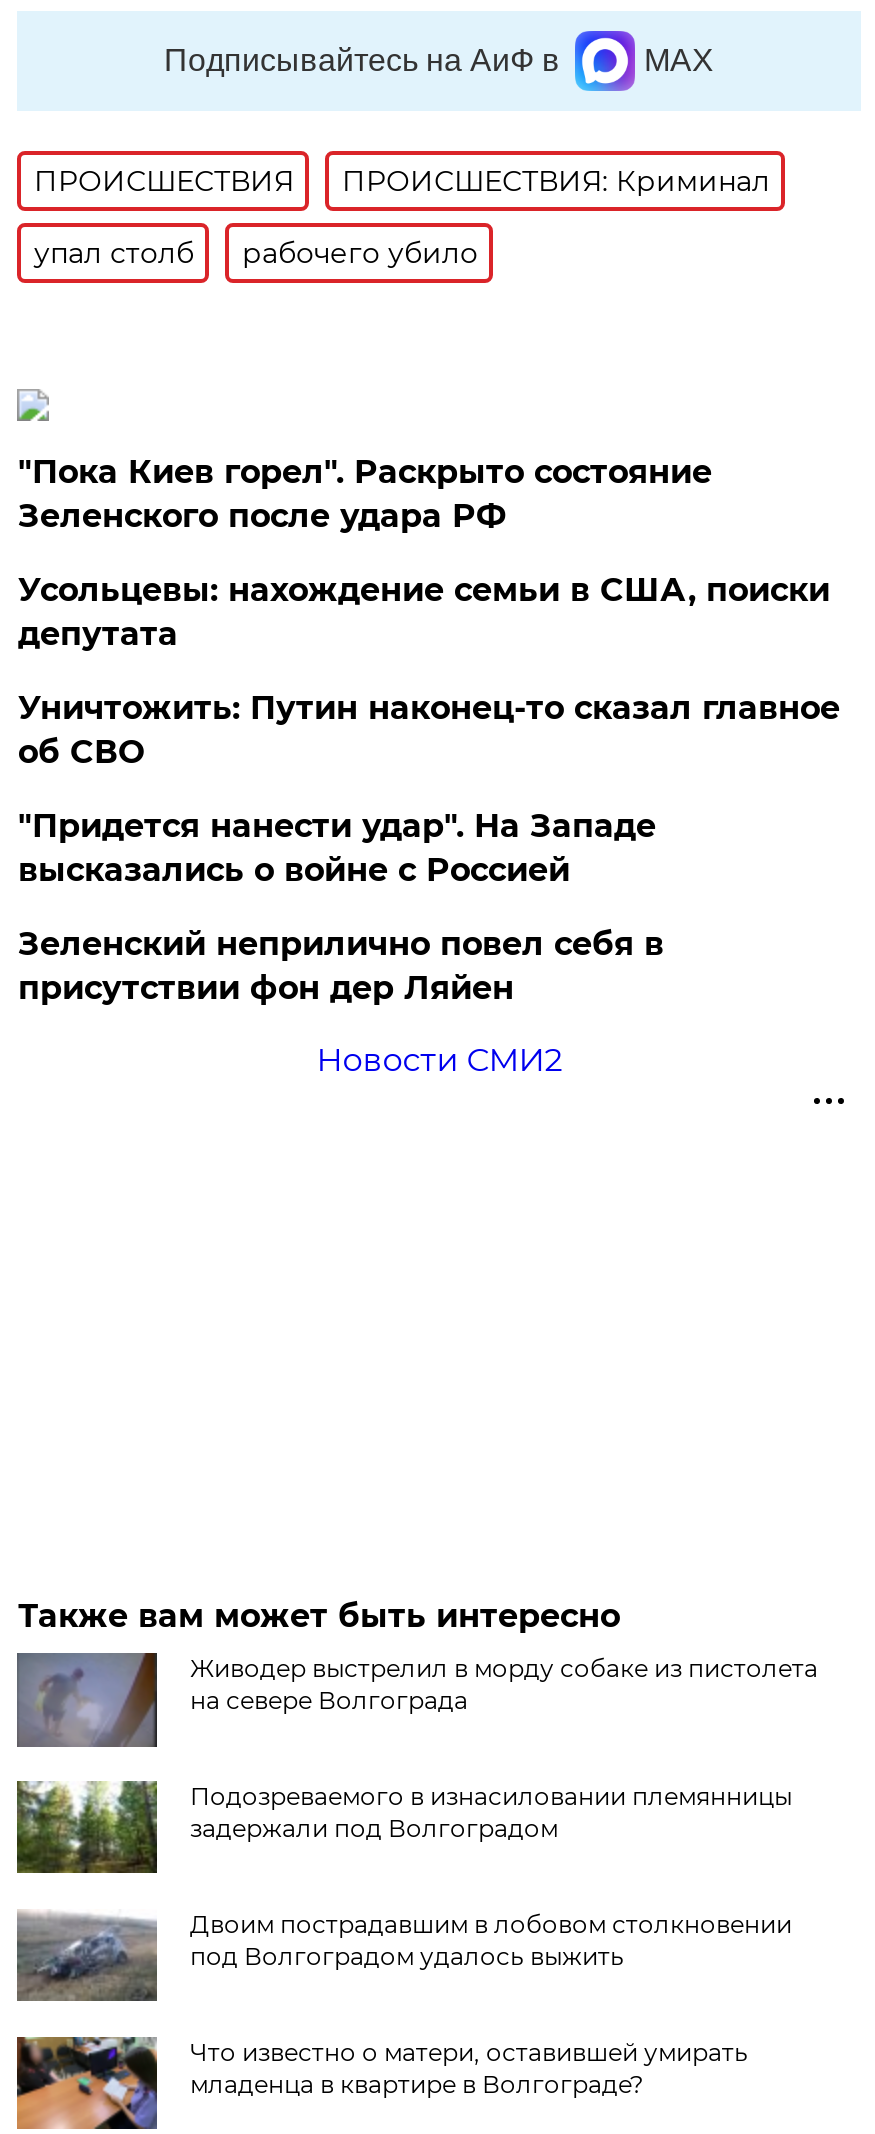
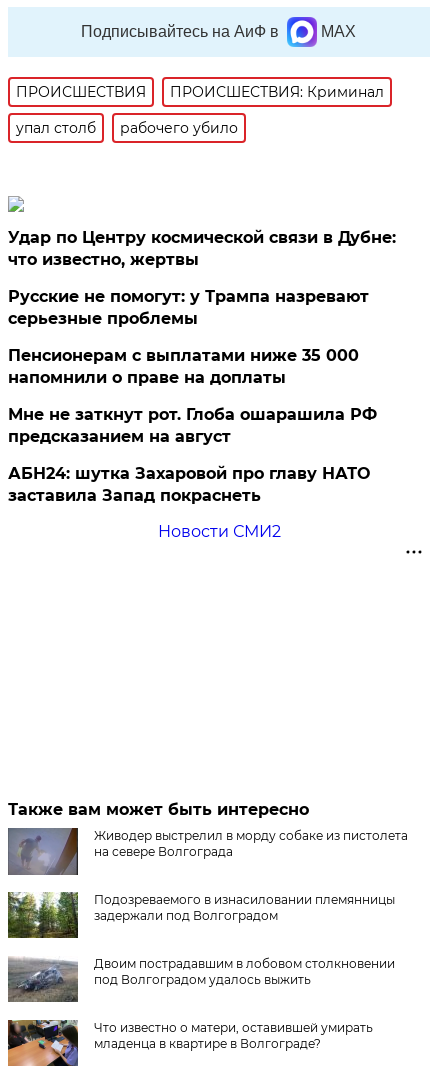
[18,453,712,535] "Пока Киев горел". Раскрыто состояние | Зеленского после удара РФ -> [8,228,396,269] Удар по Центру космической связи в Дубне: | что известно, жертвы
[18,571,830,653] Усольцевы: нахождение семьи в США, поиски | депутата -> [8,287,369,328] Русские не помогут: у Трампа назревают | серьезные проблемы
[18,689,840,771] Уничтожить: Путин наконец-то сказал главное | об СВО -> [8,346,359,387] Пенсионерам с выплатами ниже 35 000 | напомнили о праве на доплаты
[18,807,656,889] "Придется нанести удар". На Западе | высказались о войне с Россией -> [8,405,377,446] Мне не заткнут рот. Глоба ошарашила РФ | предсказанием на август
[18,925,664,1007] Зеленский неприлично повел cебя в | присутствии фон дер Ляйен -> [8,464,370,505] АБН24: шутка Захаровой про главу НАТО | заставила Запад покраснеть

